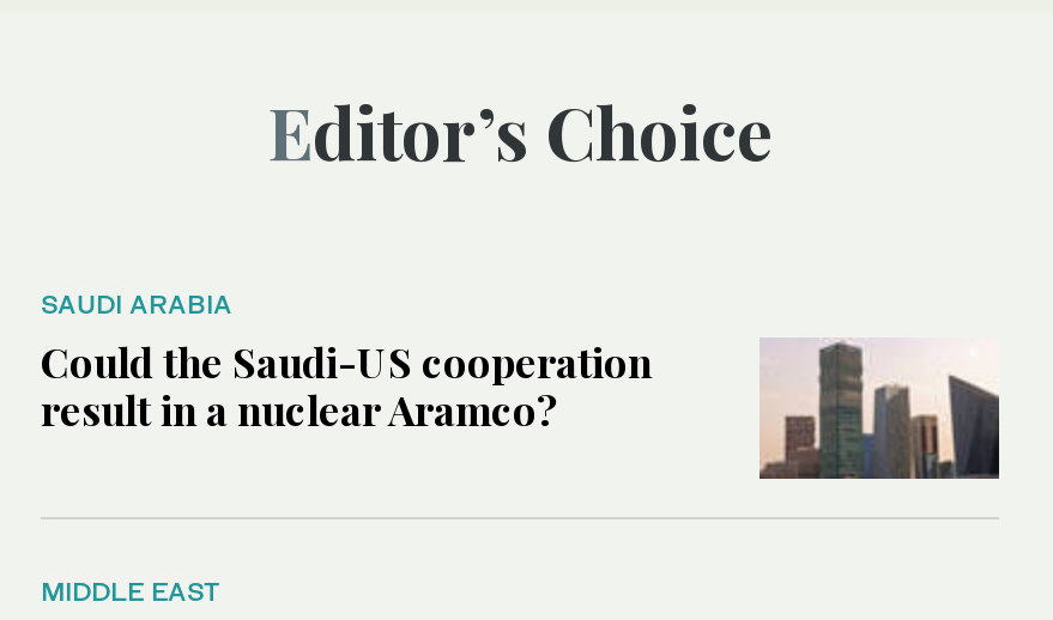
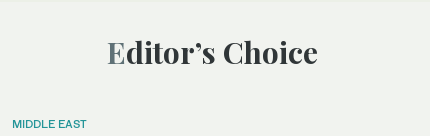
[41,288,652,436] SAUDI ARABIA | Could the Saudi-US cooperation | result in a nuclear Aramco? -> none
[757,338,1001,481] [image] -> none

